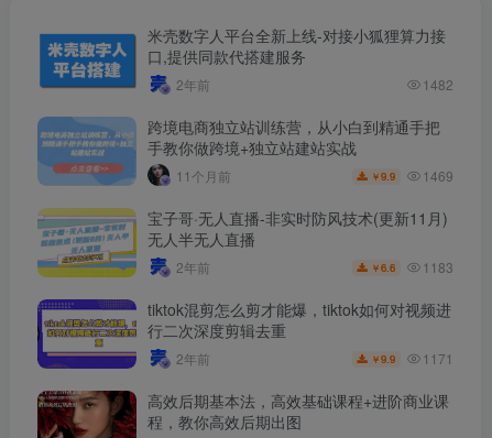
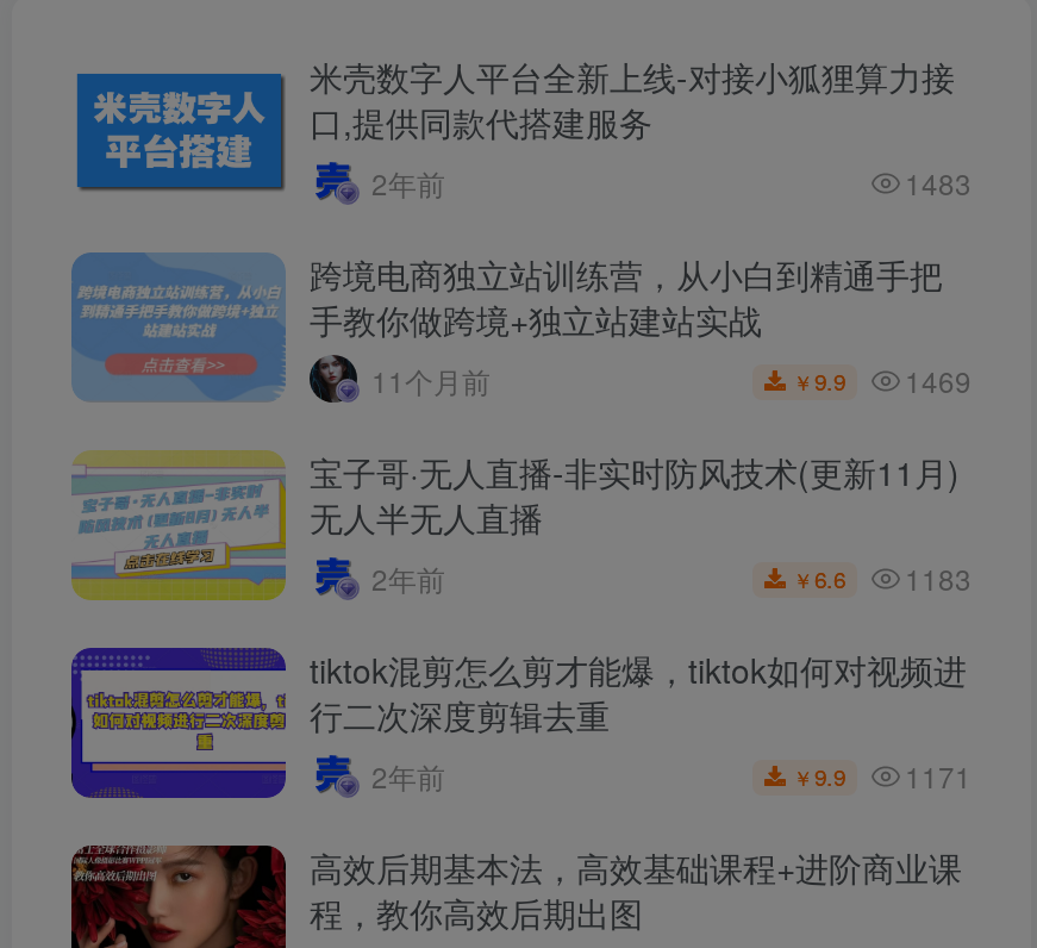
[423,74,453,93] 1482 -> [905,161,972,202] 1483

